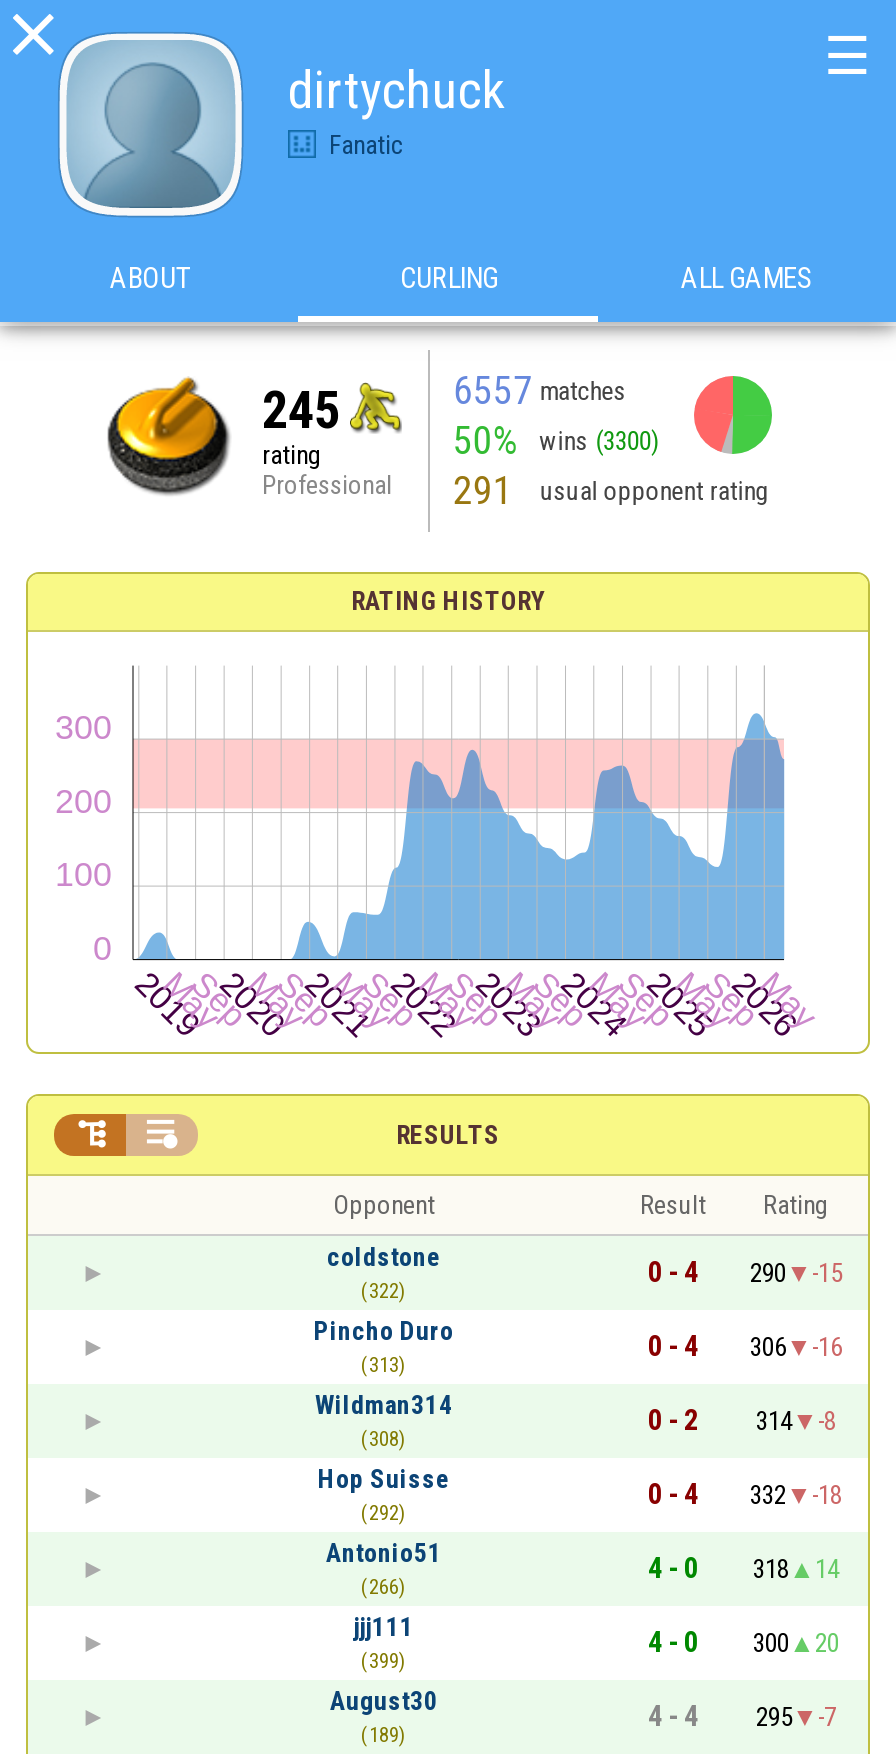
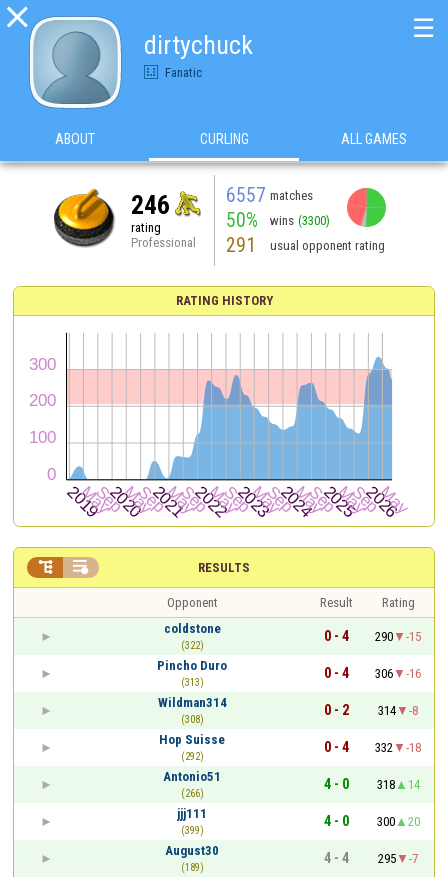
[262,379,340,439] 245 -> [131,189,170,219] 246

